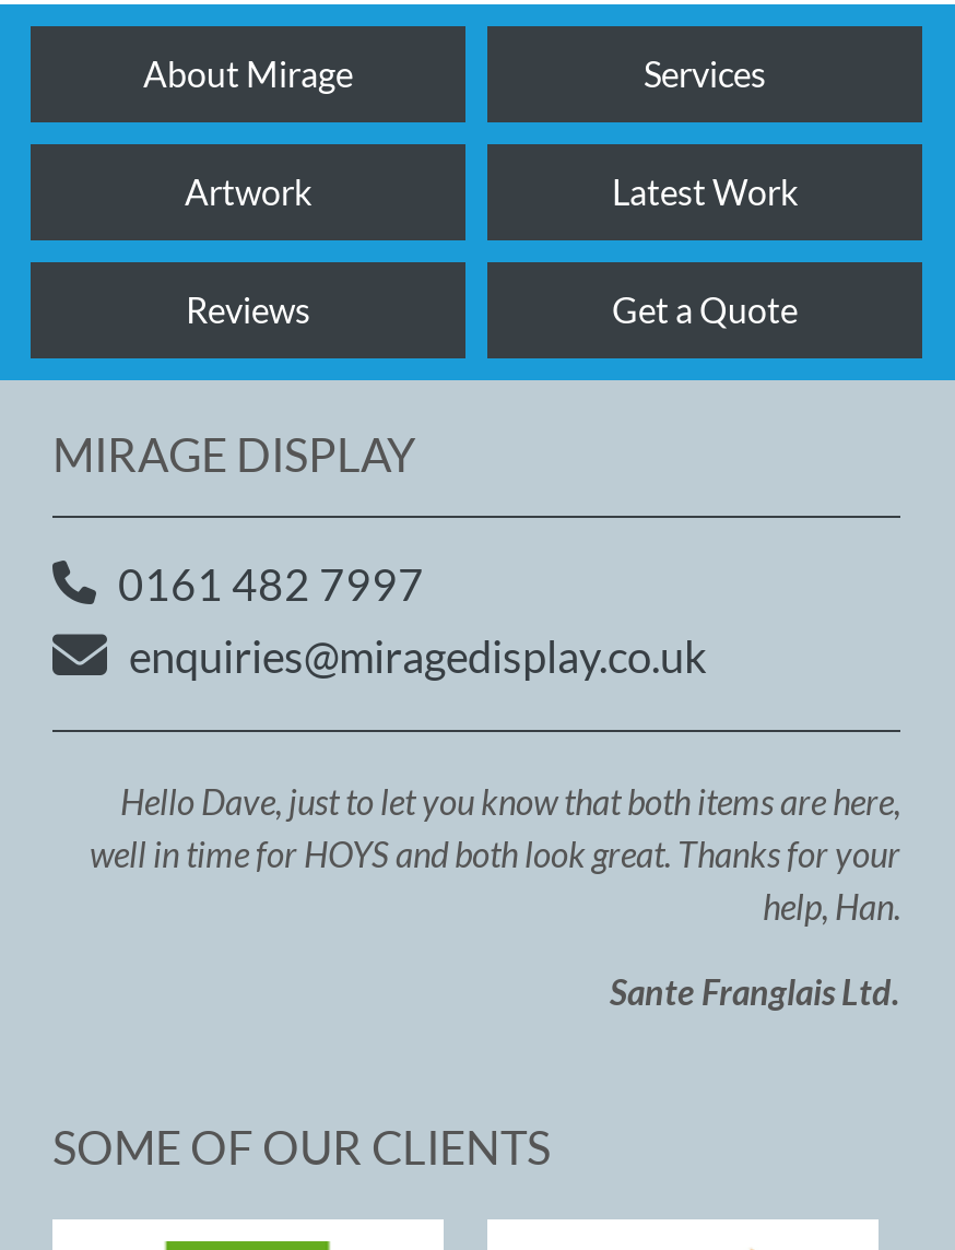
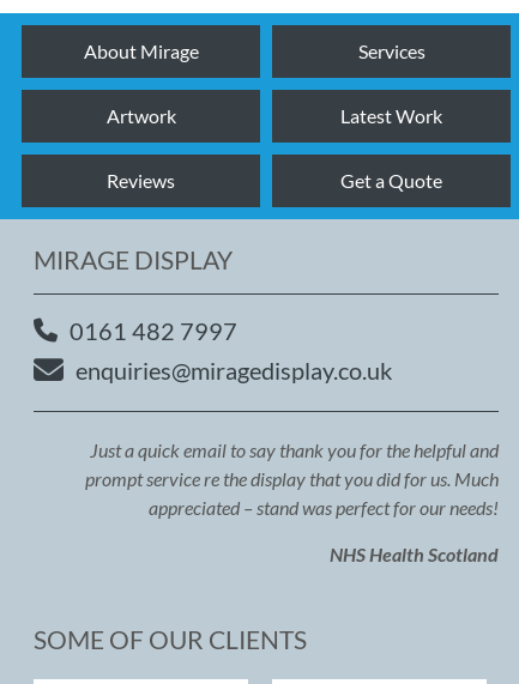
[90,779,900,926] Hello Dave, just to let you know that both items are here, | well in time for HOYS and both look great. Thanks for your | help, Han. -> [85,438,499,518] Just a quick email to say thank you for the helpful and | prompt service re the display that you did for us. Much | appreciated – stand was perfect for our needs!
[610,969,900,1011] Sante Franglais Ltd. -> [330,542,499,565] NHS Health Scotland

